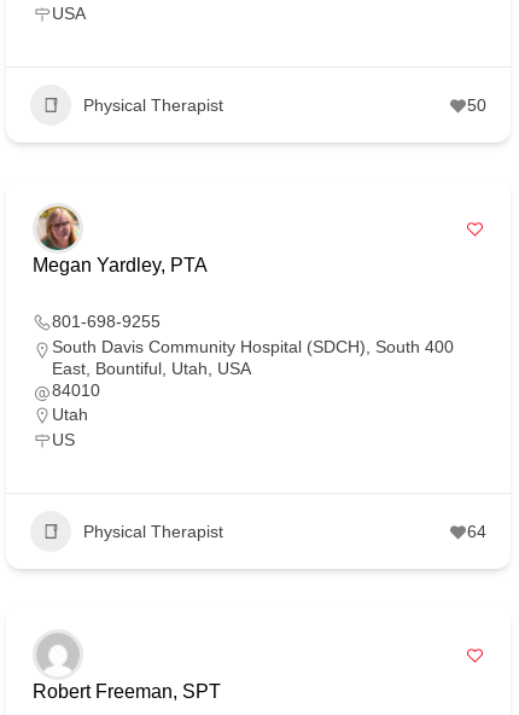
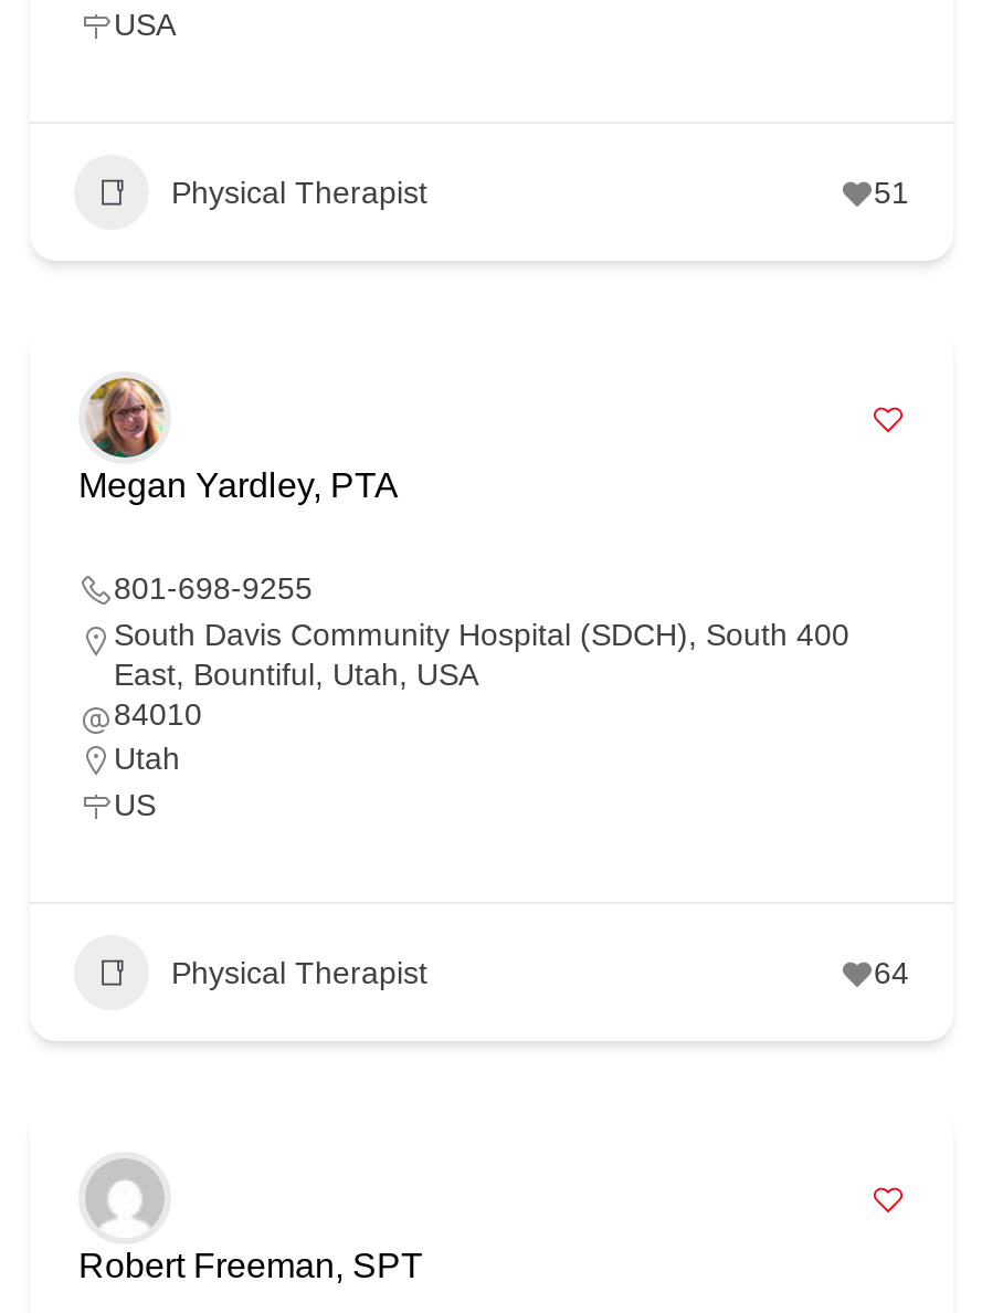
[467,95,486,115] 50 -> [874,175,909,210] 51

